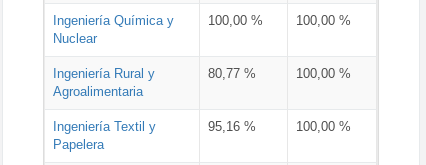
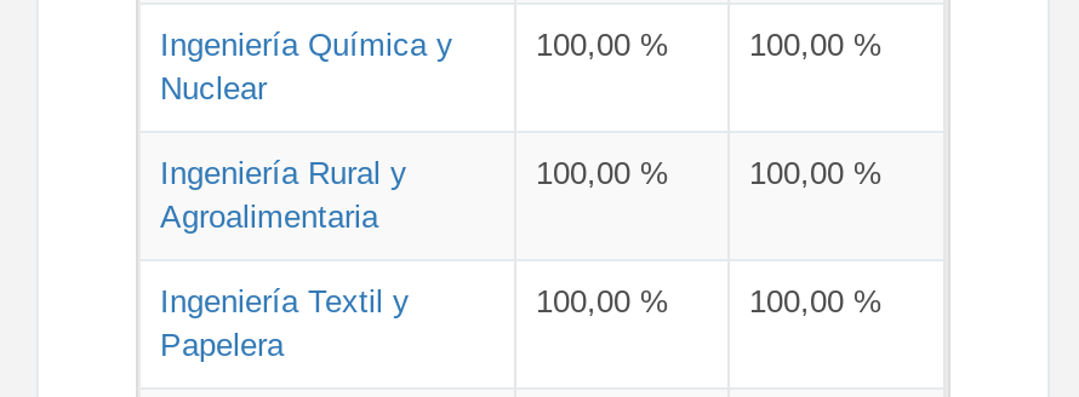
[208,65,256,80] 80,77 % -> [536,154,669,190] 100,00 %
[208,118,256,133] 95,16 % -> [536,282,669,318] 100,00 %

